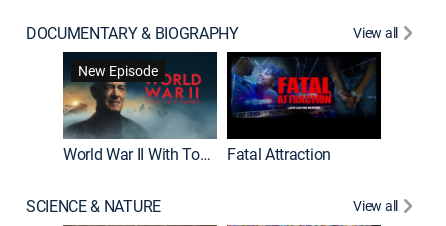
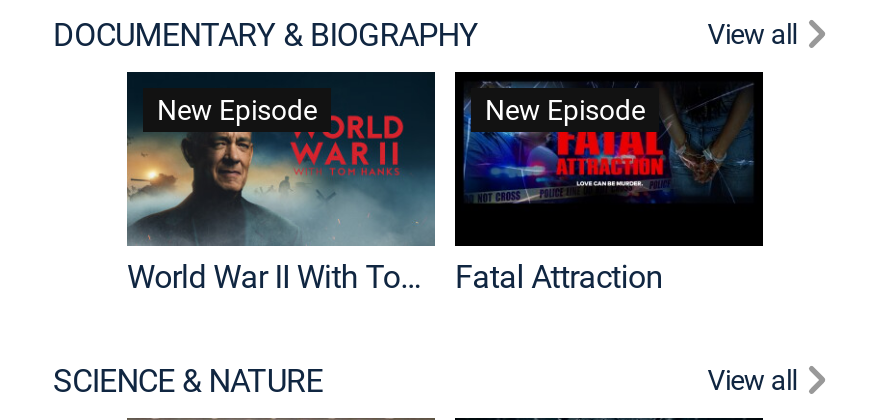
none -> [485,91,645,129] New Episode

